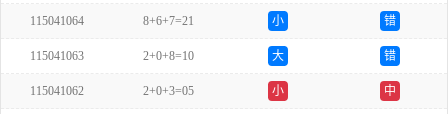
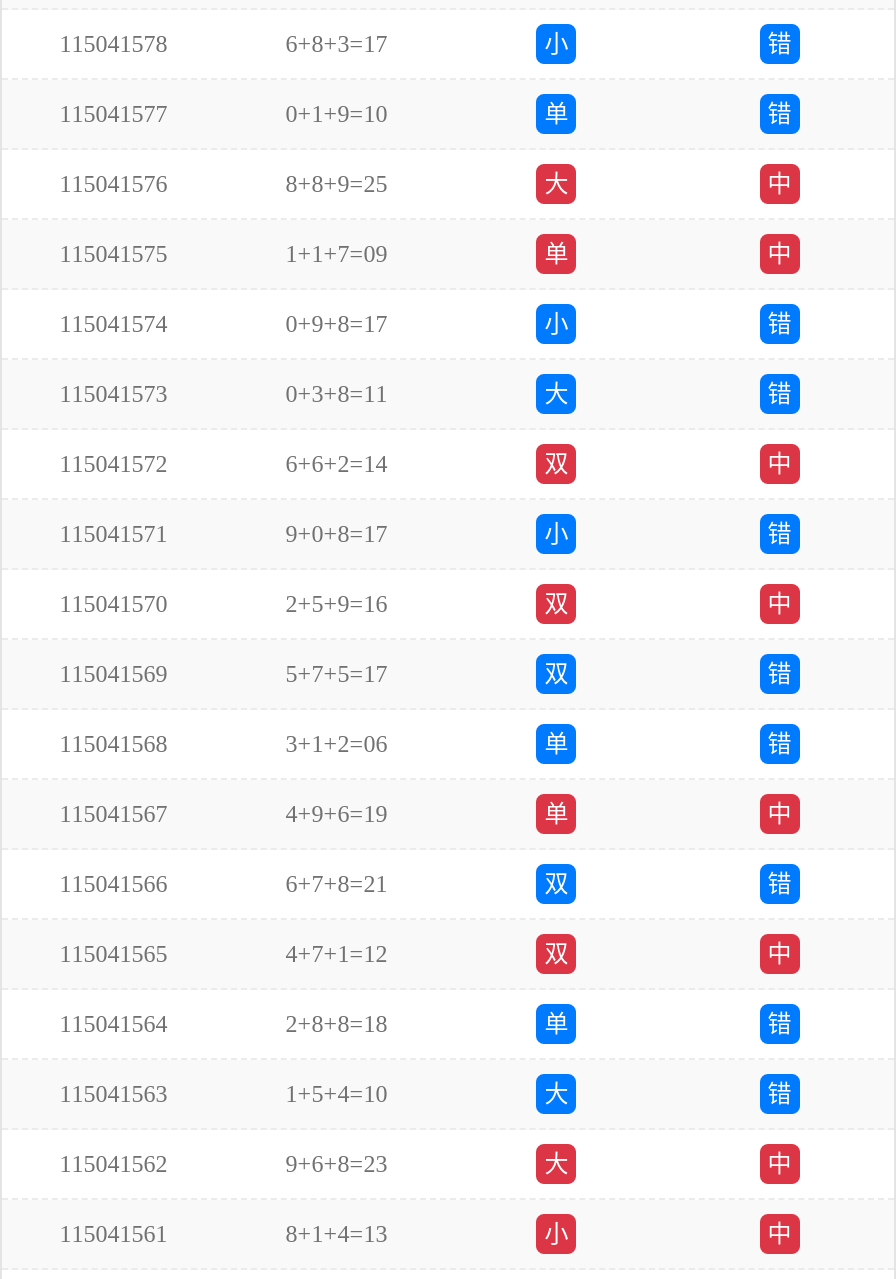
[30,14,84,28] 115041064 -> [60,30,168,58] 115041578
[143,14,194,28] 8+6+7=21 -> [286,30,388,58] 6+8+3=17
[30,49,194,63] 115041063 | 2+0+8=10 -> [60,100,792,408] 115041577 | 0+1+9=10 | 单 | 错 | 115041576 | 8+8+9=25 | 大 | 中 | 115041575 | 1+1+7=09 | 单 | 中 | 115041574 | 0+9+8=17 | 小 | 错 | 115041573 | 0+3+8=11
[30,84,194,98] 115041062 | 2+0+3=05 -> [60,450,792,1248] 115041572 | 6+6+2=14 | 双 | 中 | 115041571 | 9+0+8=17 | 小 | 错 | 115041570 | 2+5+9=16 | 双 | 中 | 115041569 | 5+7+5=17 | 双 | 错 | 115041568 | 3+1+2=06 | 单 | 错 | 115041567 | 4+9+6=19 | 单 | 中 | 115041566 | 6+7+8=21 | 双 | 错 | 115041565 | 4+7+1=12 | 双 | 中 | 115041564 | 2+8+8=18 | 单 | 错 | 115041563 | 1+5+4=10 | 大 | 错 | 115041562 | 9+6+8=23 | 大 | 中 | 115041561 | 8+1+4=13

